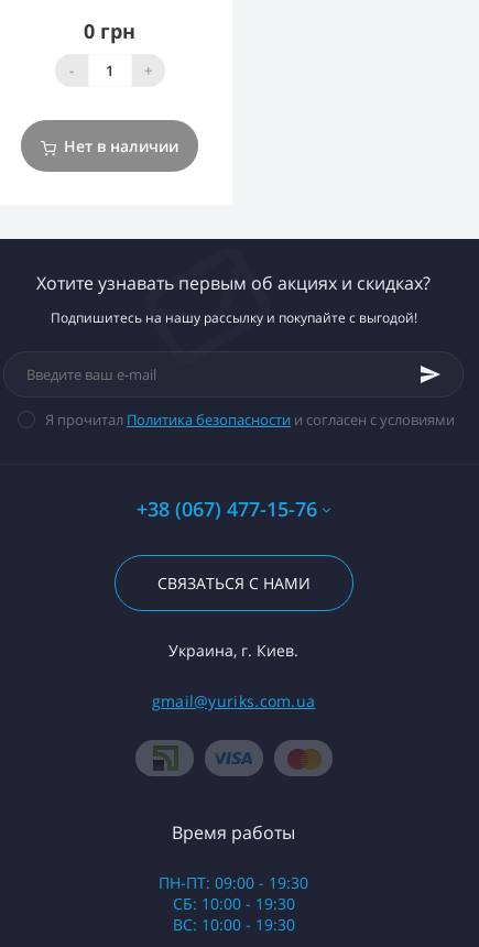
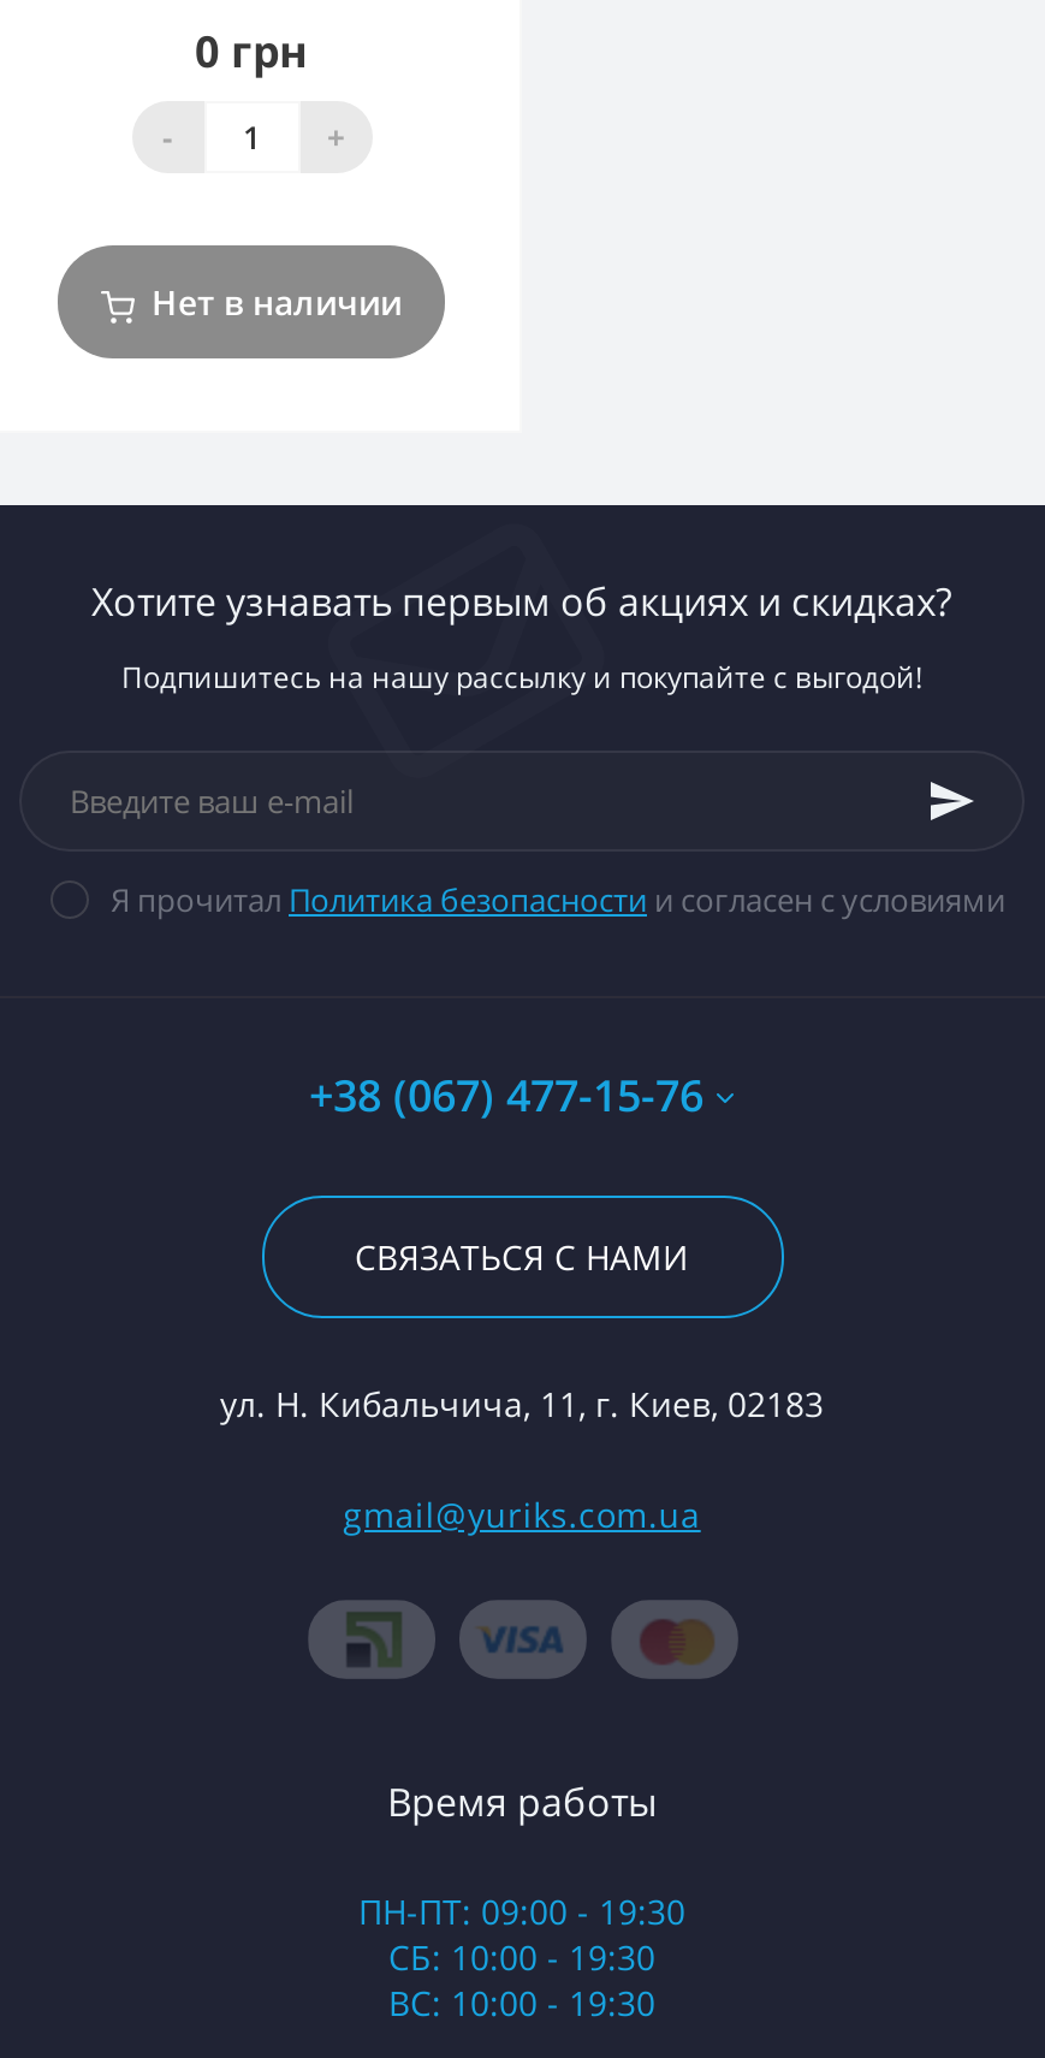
[168,640,298,661] Украина, г. Киев. -> [220,1382,824,1427] ул. Н. Кибальчича, 11, г. Киев, 02183

